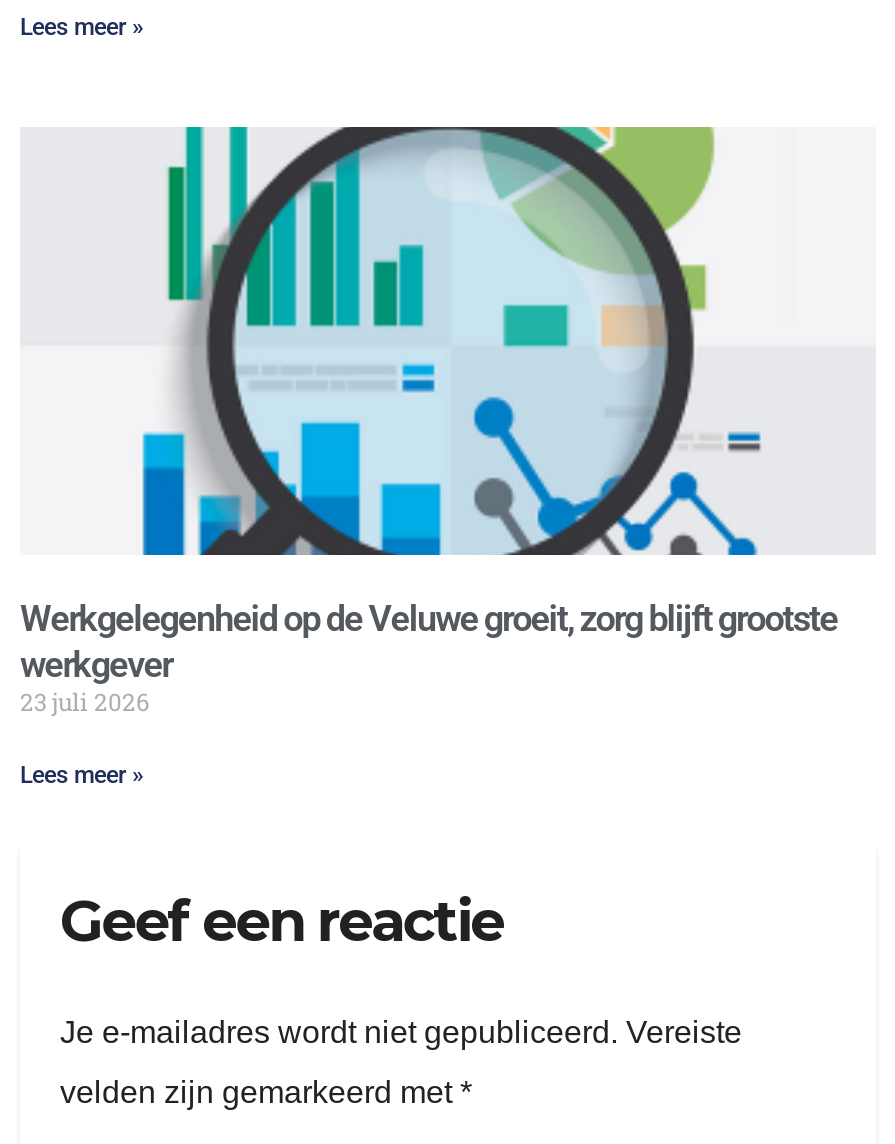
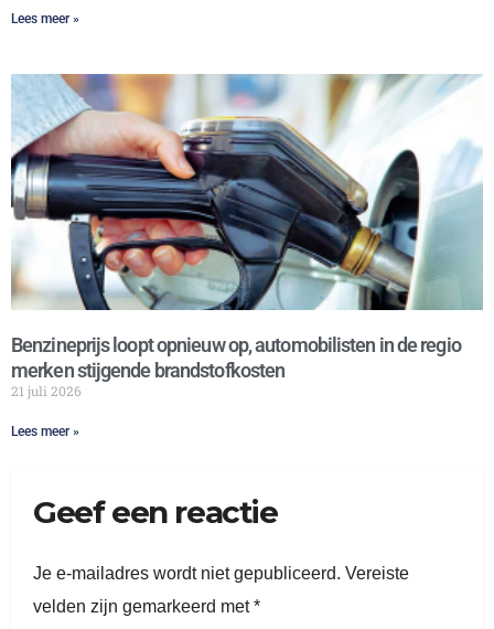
[20,125,874,718] [image] | Werkgelegenheid op de Veluwe groeit, zorg blijft grootste | werkgever | 23 juli 2026 -> [10,73,483,400] [image] | Benzineprijs loopt opnieuw op, automobilisten in de regio | merken stijgende brandstofkosten | 21 juli 2026

